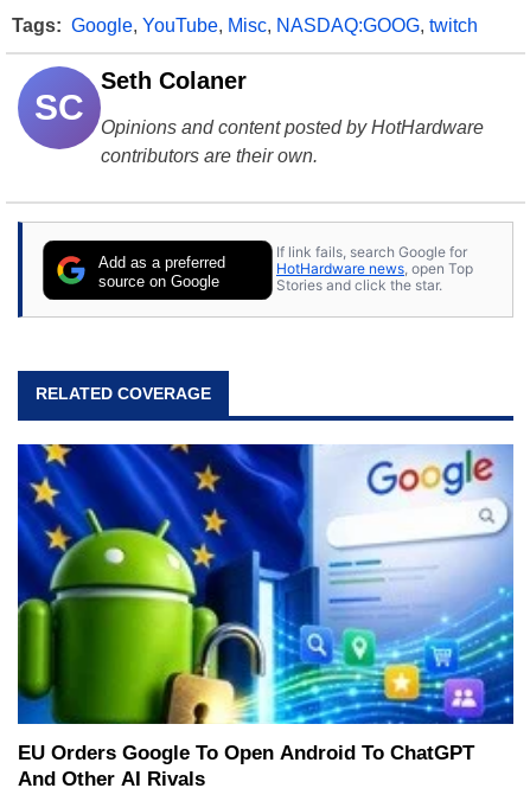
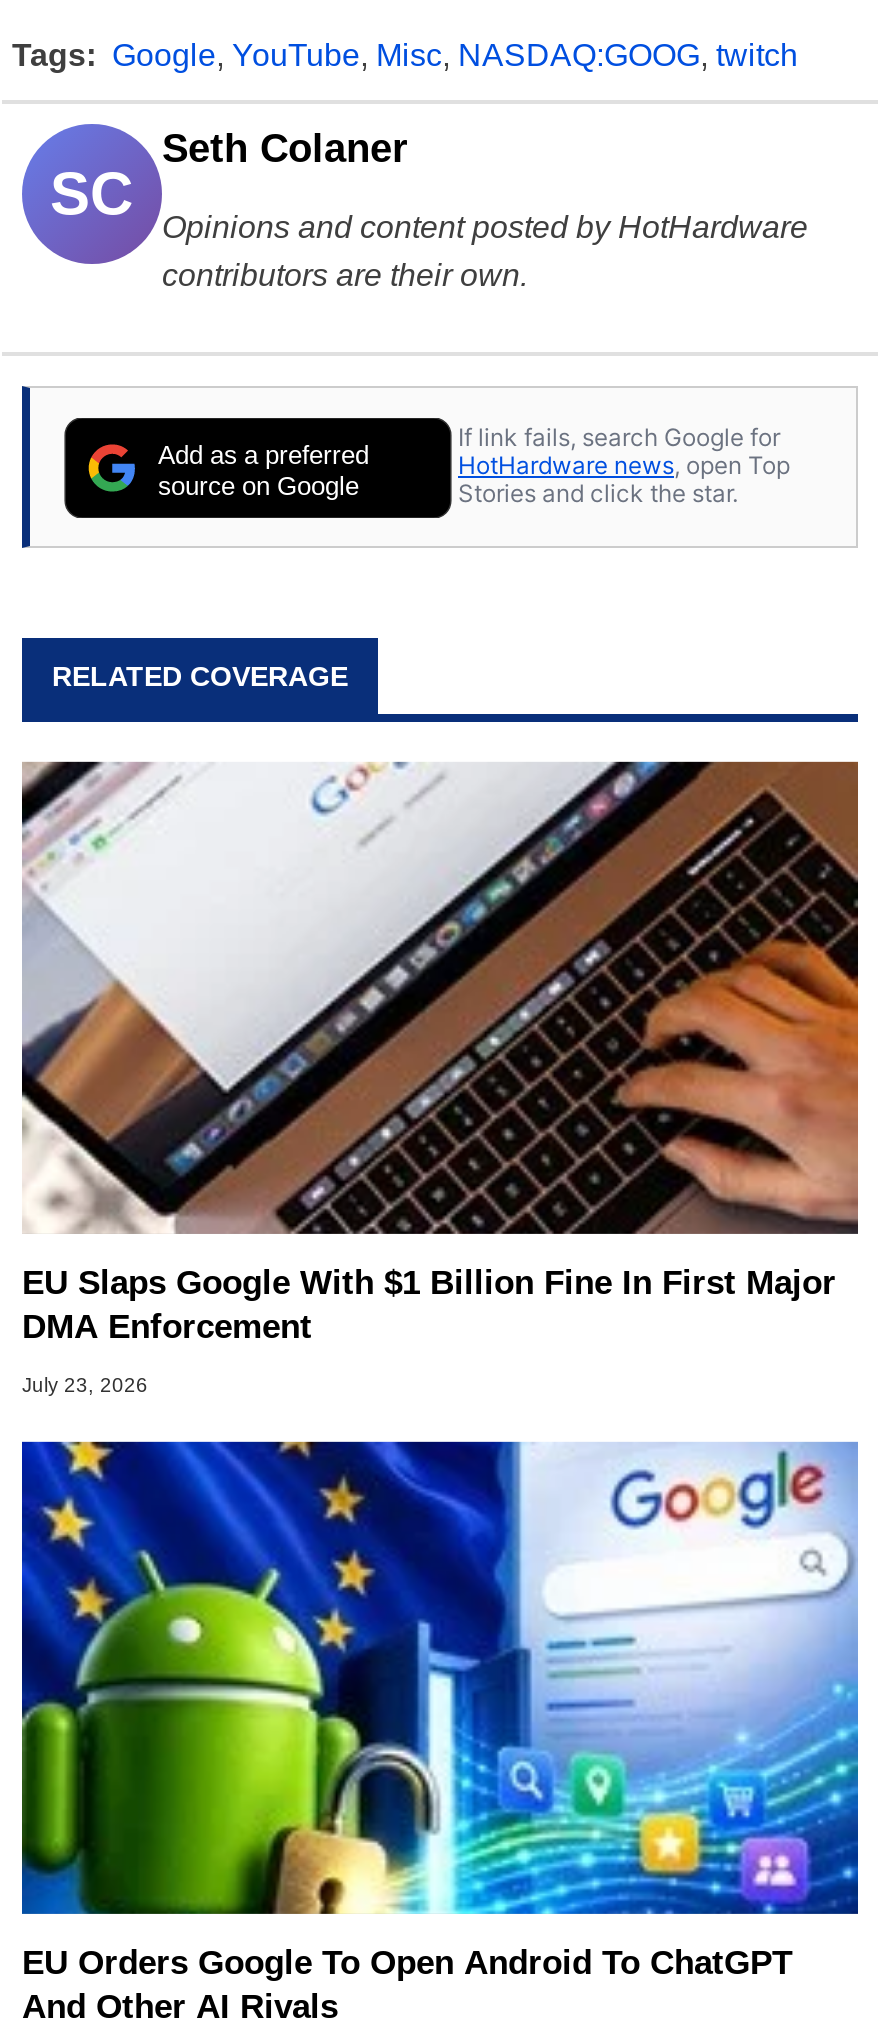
none -> [20,760,860,1396] [image] | EU Slaps Google With $1 Billion Fine In First Major | DMA Enforcement | July 23, 2026

